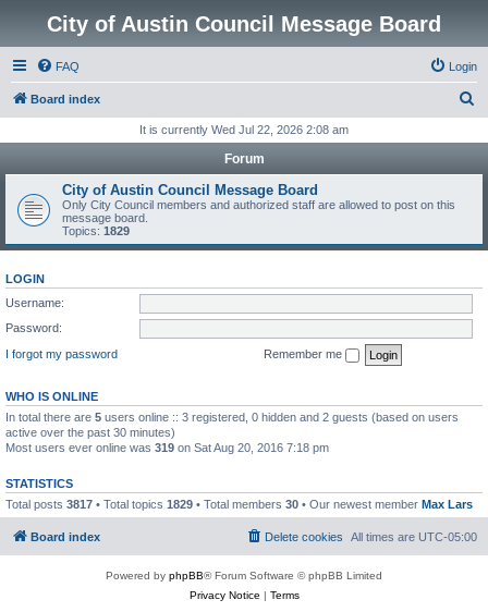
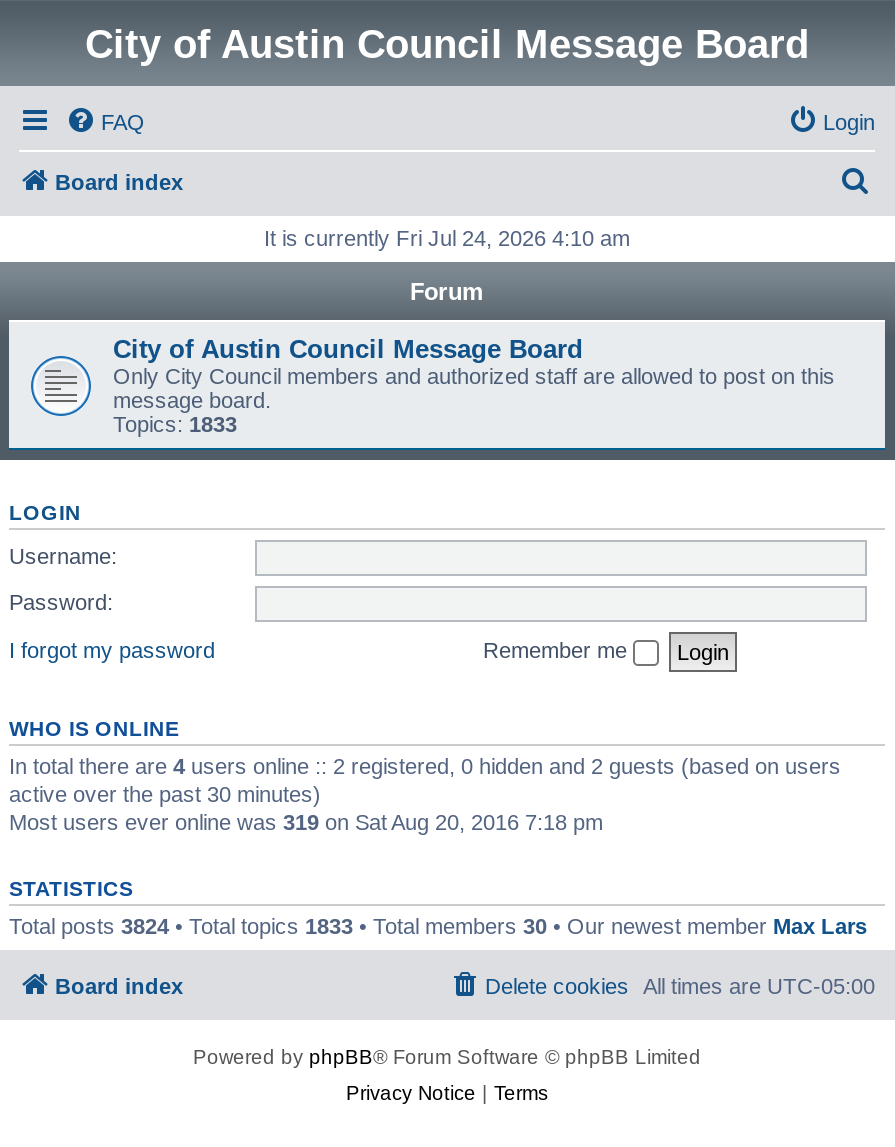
[139,123,349,136] It is currently Wed Jul 22, 2026 2:08 am -> [264,226,630,250] It is currently Fri Jul 24, 2026 4:10 am
[62,224,130,237] Topics:1829 -> [113,412,237,436] Topics:1833
[5,410,459,423] In total there are 5 users online :: 3 registered, 0 hidden and 2 guests (based on users -> [9,753,841,777] In total there are 4 users online :: 2 registered, 0 hidden and 2 guests (based on users
[5,497,473,510] Total posts 3817 • Total topics 1829 • Total members 30 • Our newest member Max Lars -> [9,913,867,937] Total posts 3824 • Total topics 1833 • Total members 30 • Our newest member Max Lars

